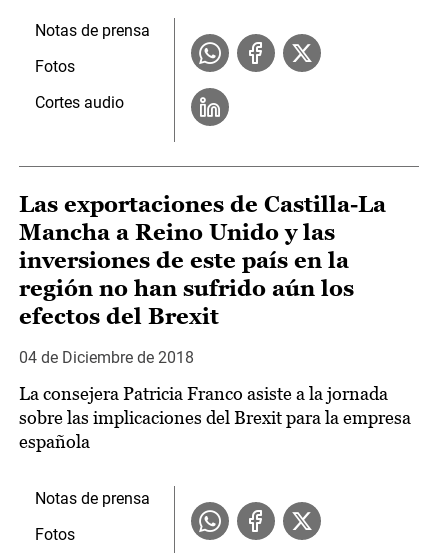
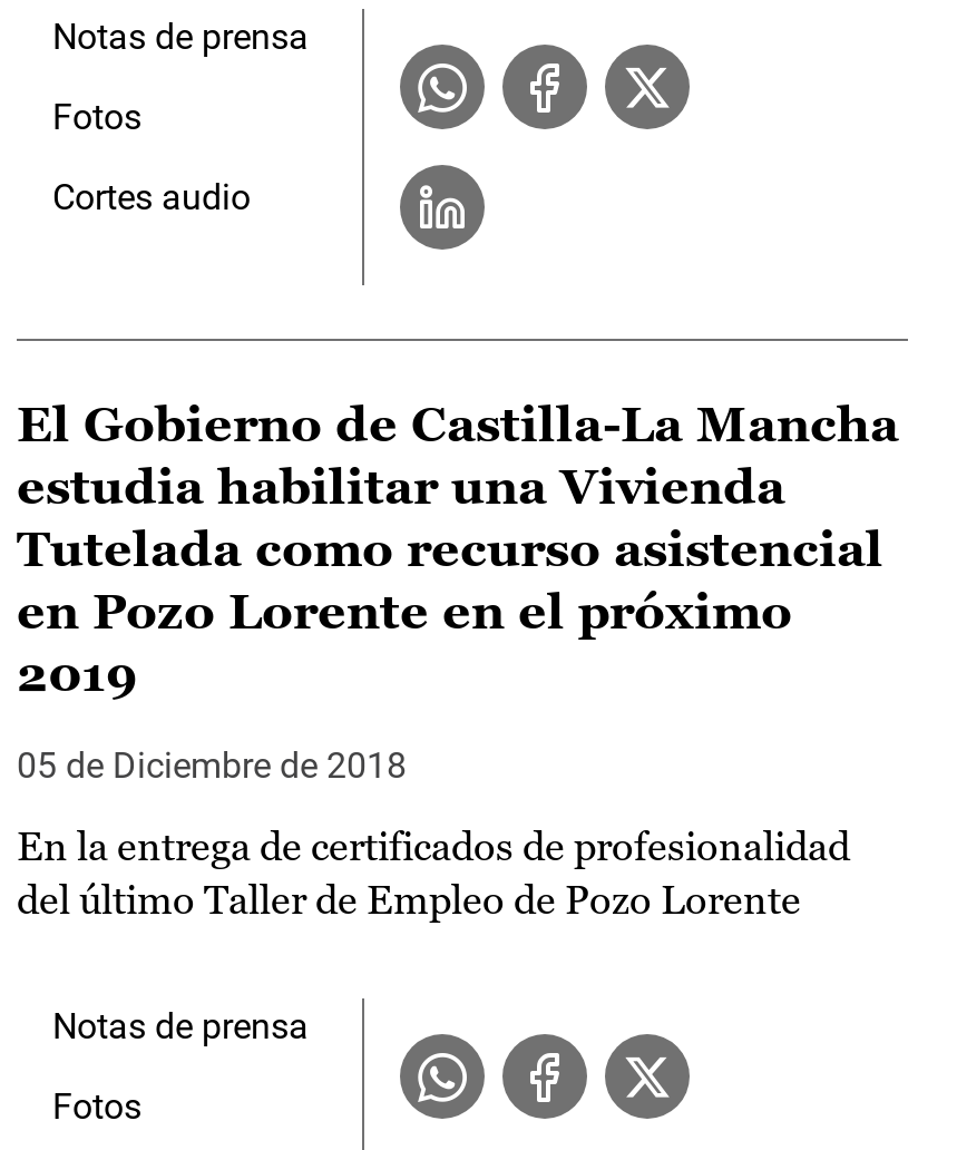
[19,192,386,329] Las exportaciones de Castilla-La | Mancha a Reino Unido y las | inversiones de este país en la | región no han sufrido aún los | efectos del Brexit -> [17,397,899,702] El Gobierno de Castilla-La Mancha | estudia habilitar una Vivienda | Tutelada como recurso asistencial | en Pozo Lorente en el próximo | 2019
[19,348,194,367] 04 de Diciembre de 2018 -> [17,745,407,787] 05 de Diciembre de 2018
[19,383,411,452] La consejera Patricia Franco asiste a la jornada | sobre las implicaciones del Brexit para la empresa | española -> [17,823,850,923] En la entrega de certificados de profesionalidad | del último Taller de Empleo de Pozo Lorente

